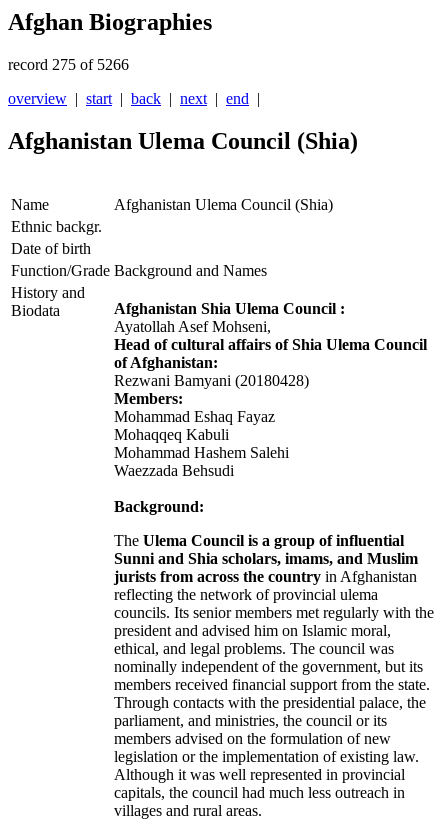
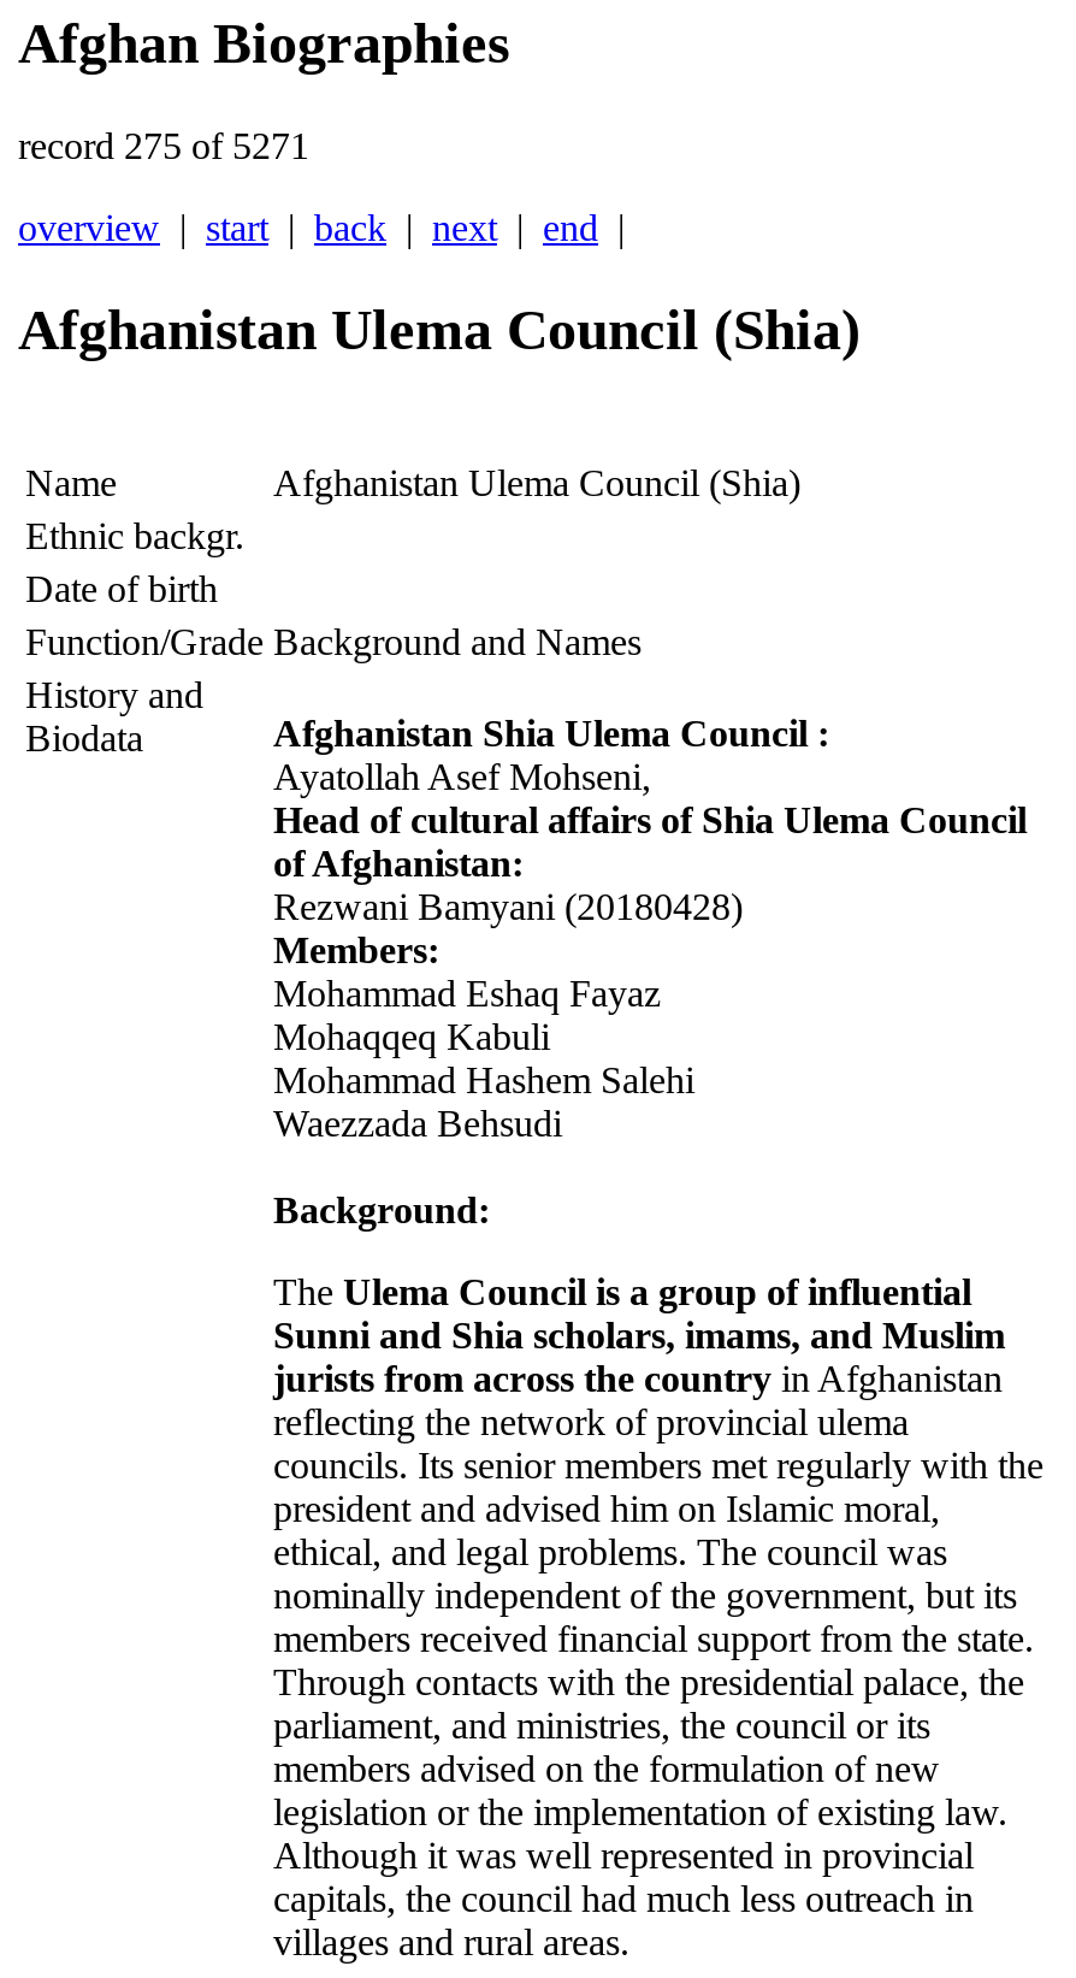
[8,56,129,73] record 275 of 5266 -> [18,126,309,167] record 275 of 5271

